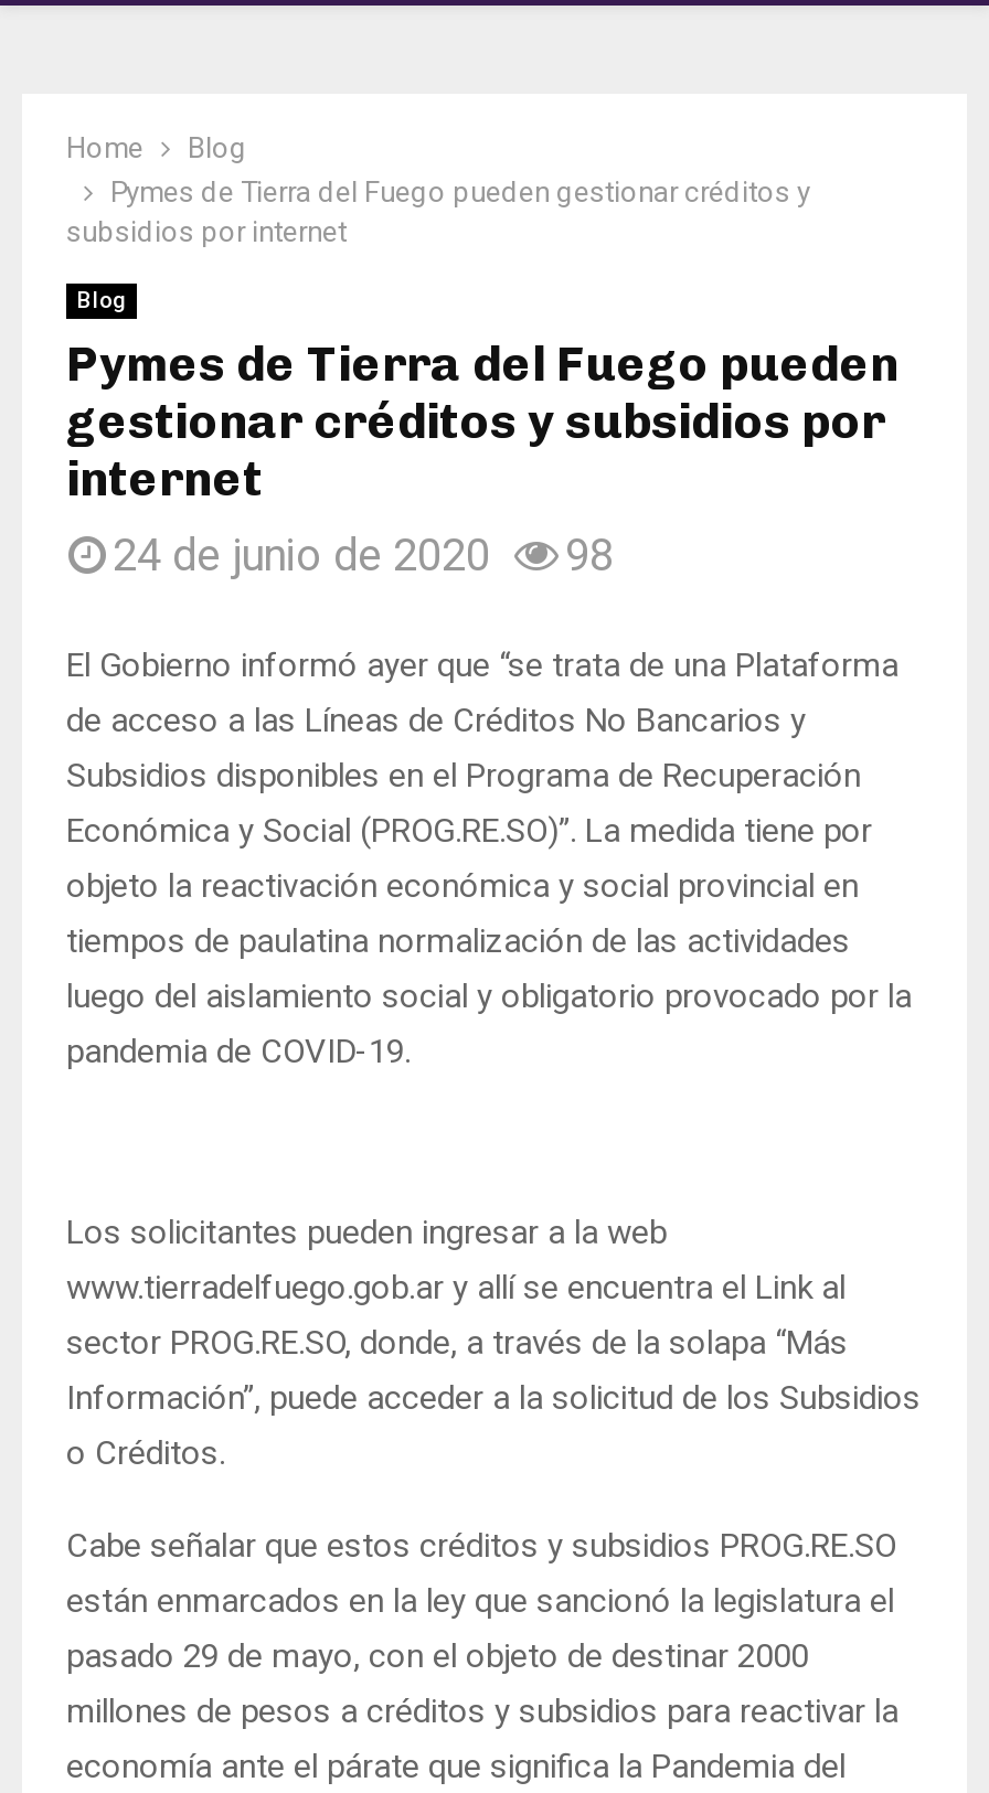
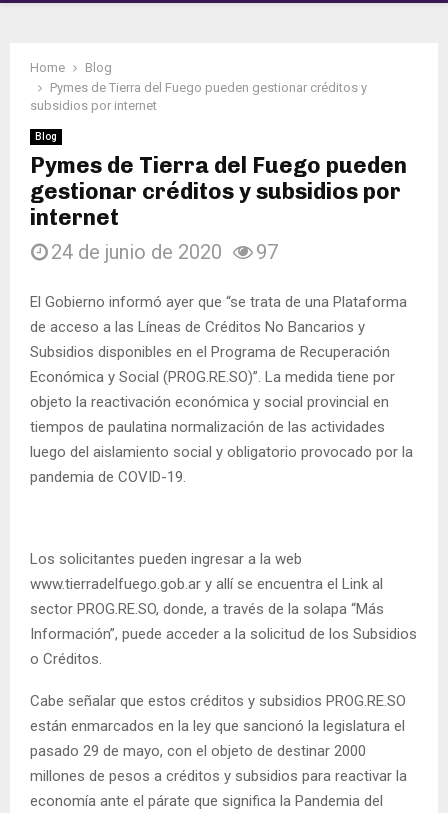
[113,529,614,581] 24 de junio de 2020 98 -> [51,240,278,264] 24 de junio de 2020 97

